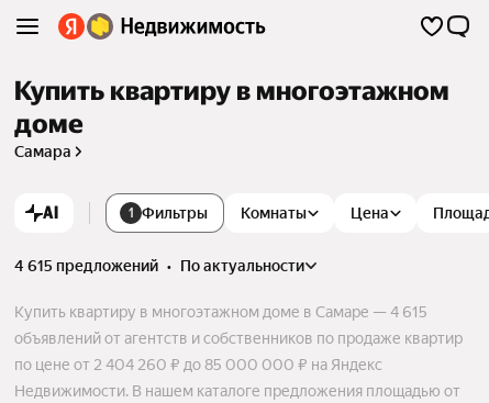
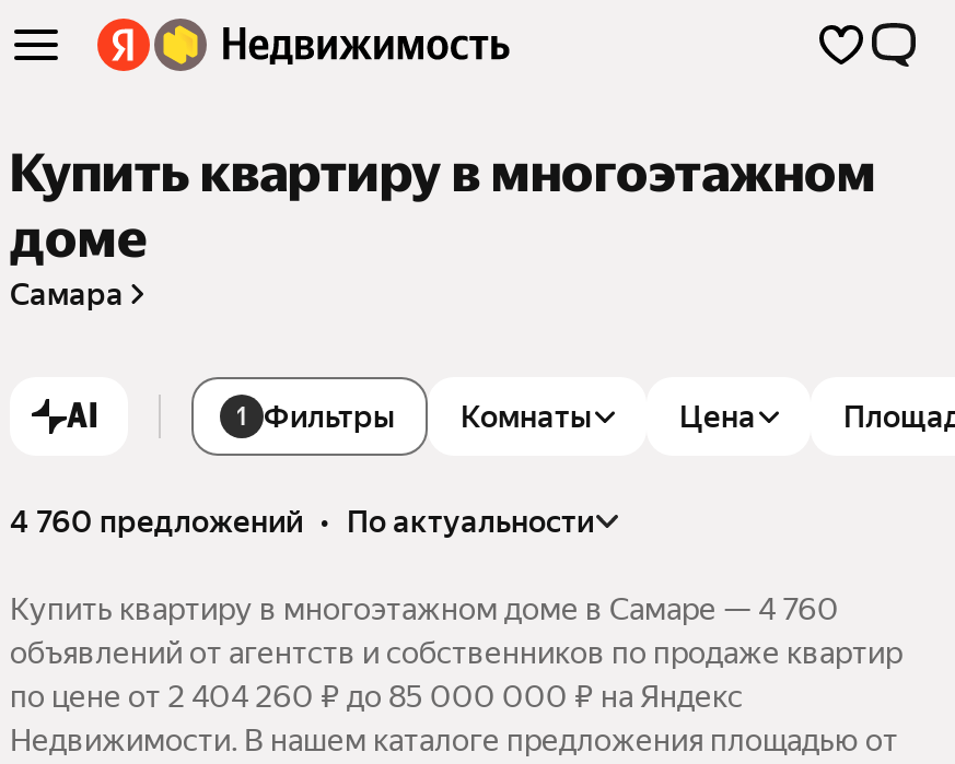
[14,257,304,274] 4 615 предложений • по актуальности -> [10,503,594,538] 4 760 предложений • по актуальности
[14,303,427,320] Купить квартиру в многоэтажном доме в Самаре — 4 615 -> [10,591,839,626] Купить квартиру в многоэтажном доме в Самаре — 4 760

